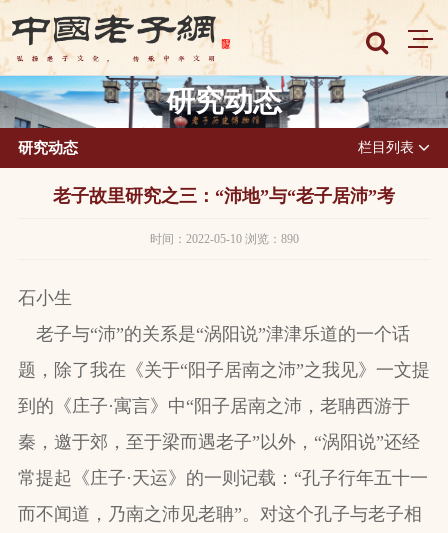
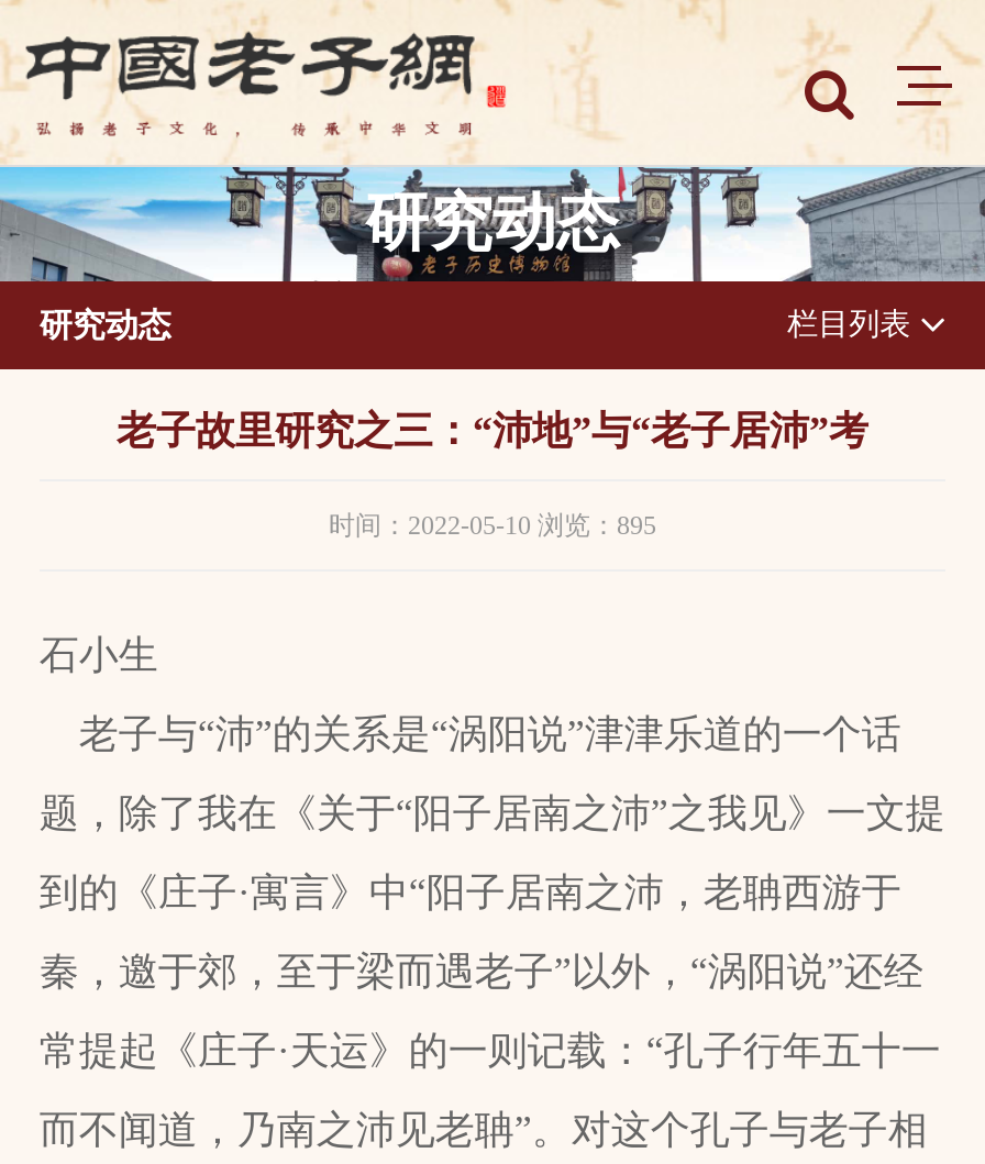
[149,232,298,246] 时间：2022-05-10 浏览：890 -> [329,511,656,541] 时间：2022-05-10 浏览：895

